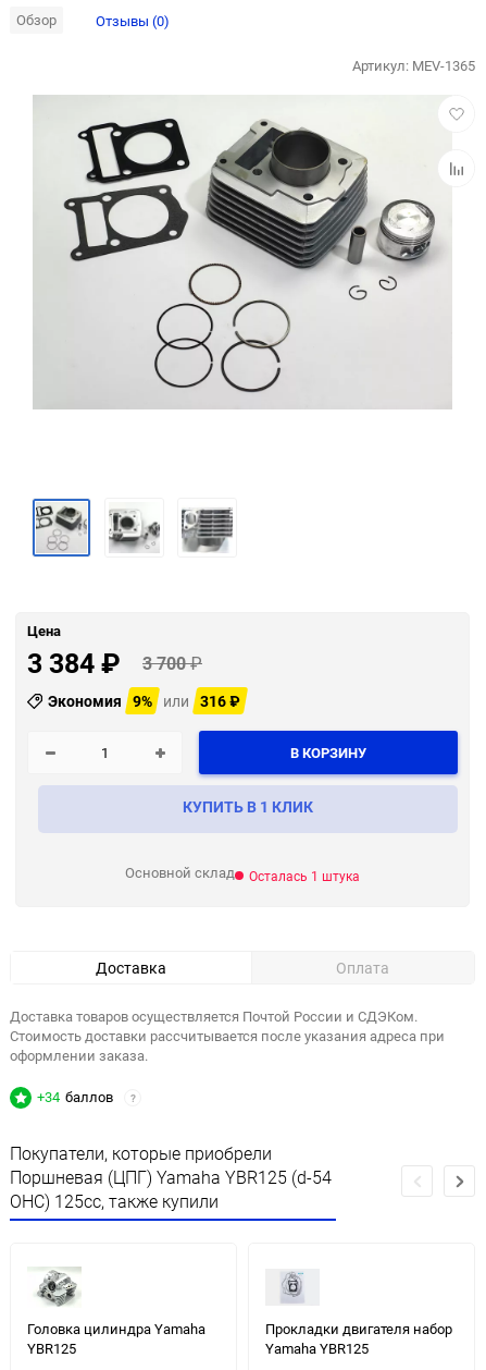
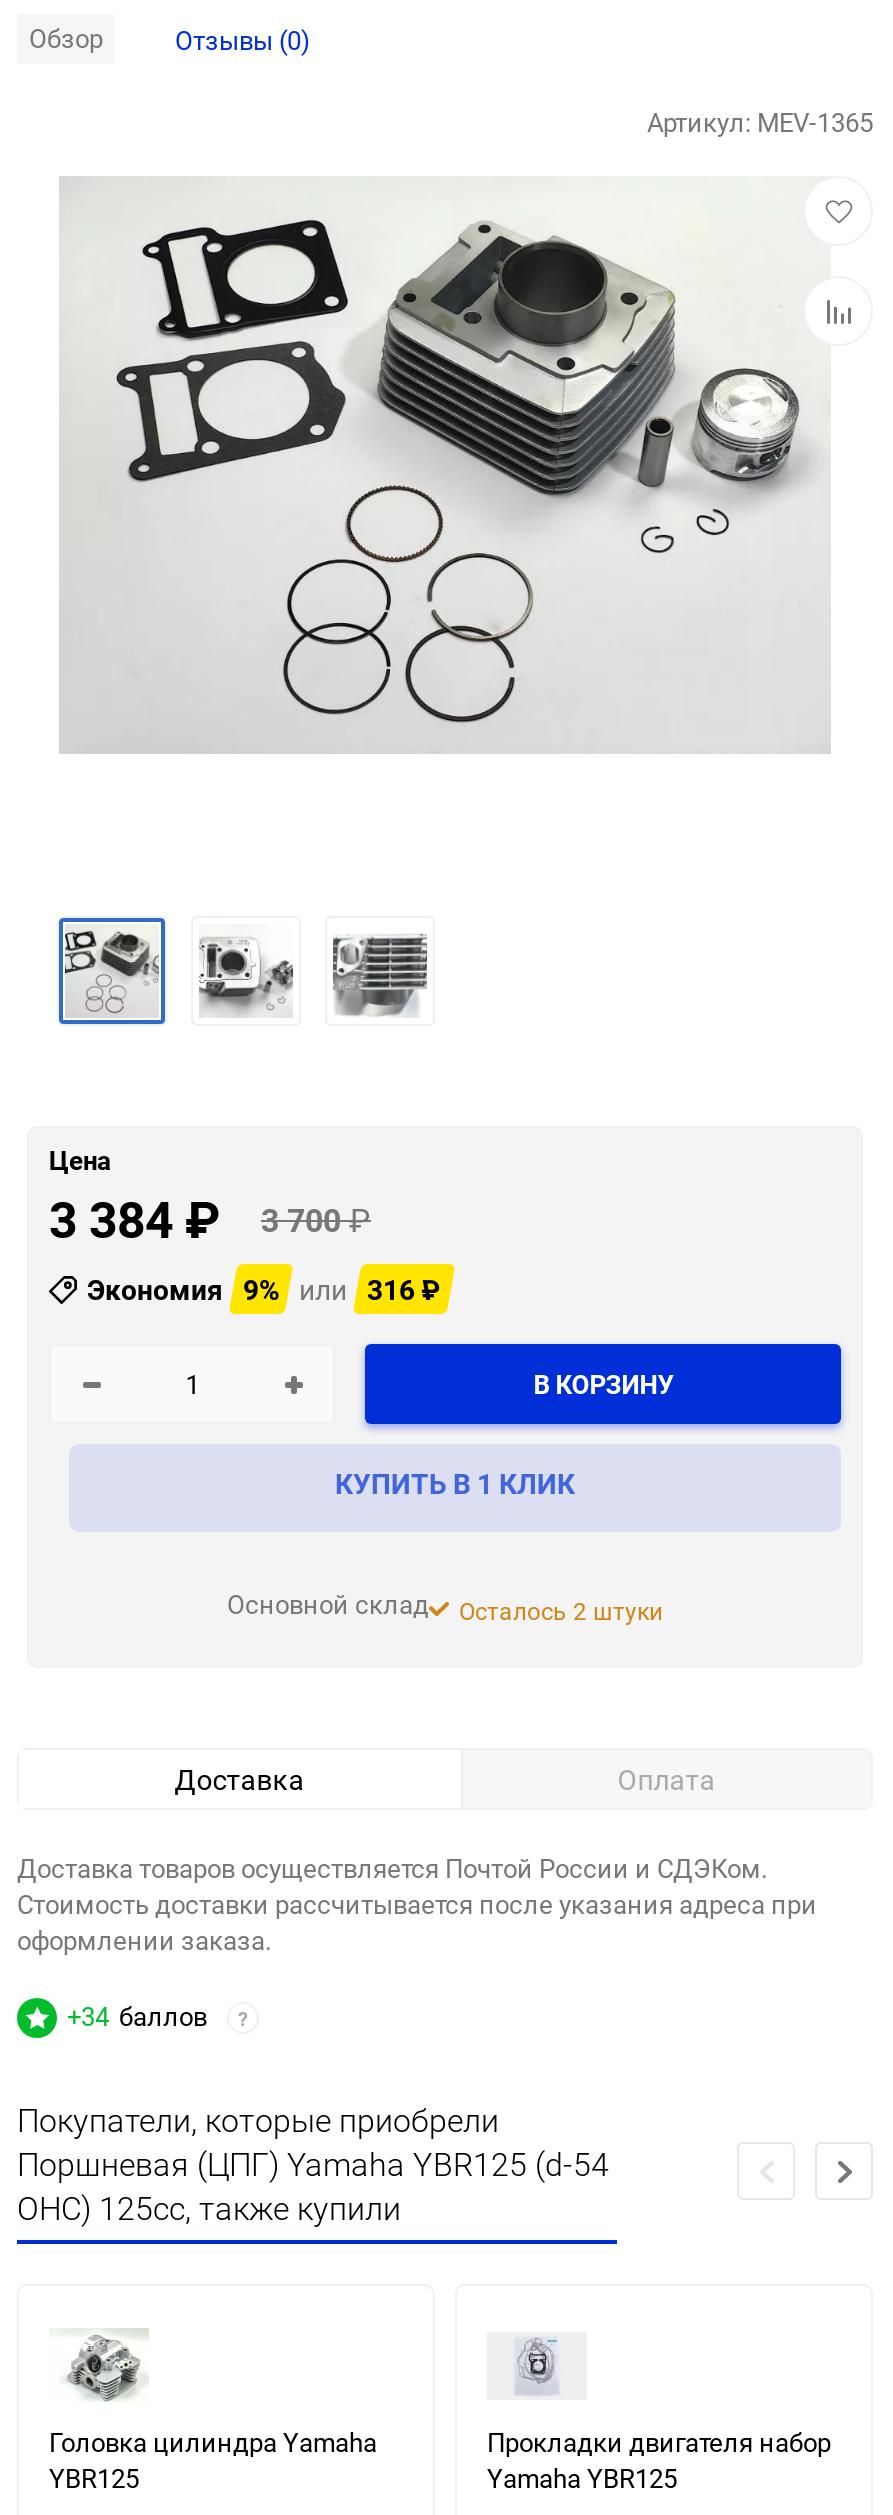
[249,866,360,884] Осталась 1 штука -> [459,1593,663,1625] Осталось 2 штуки

